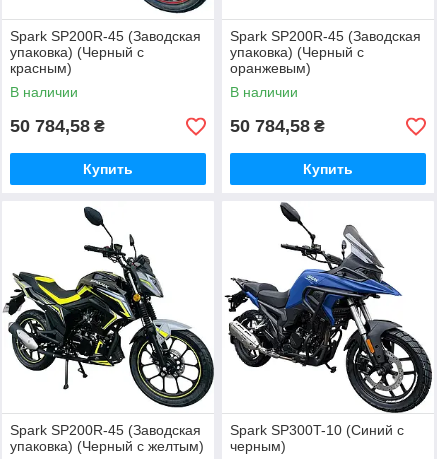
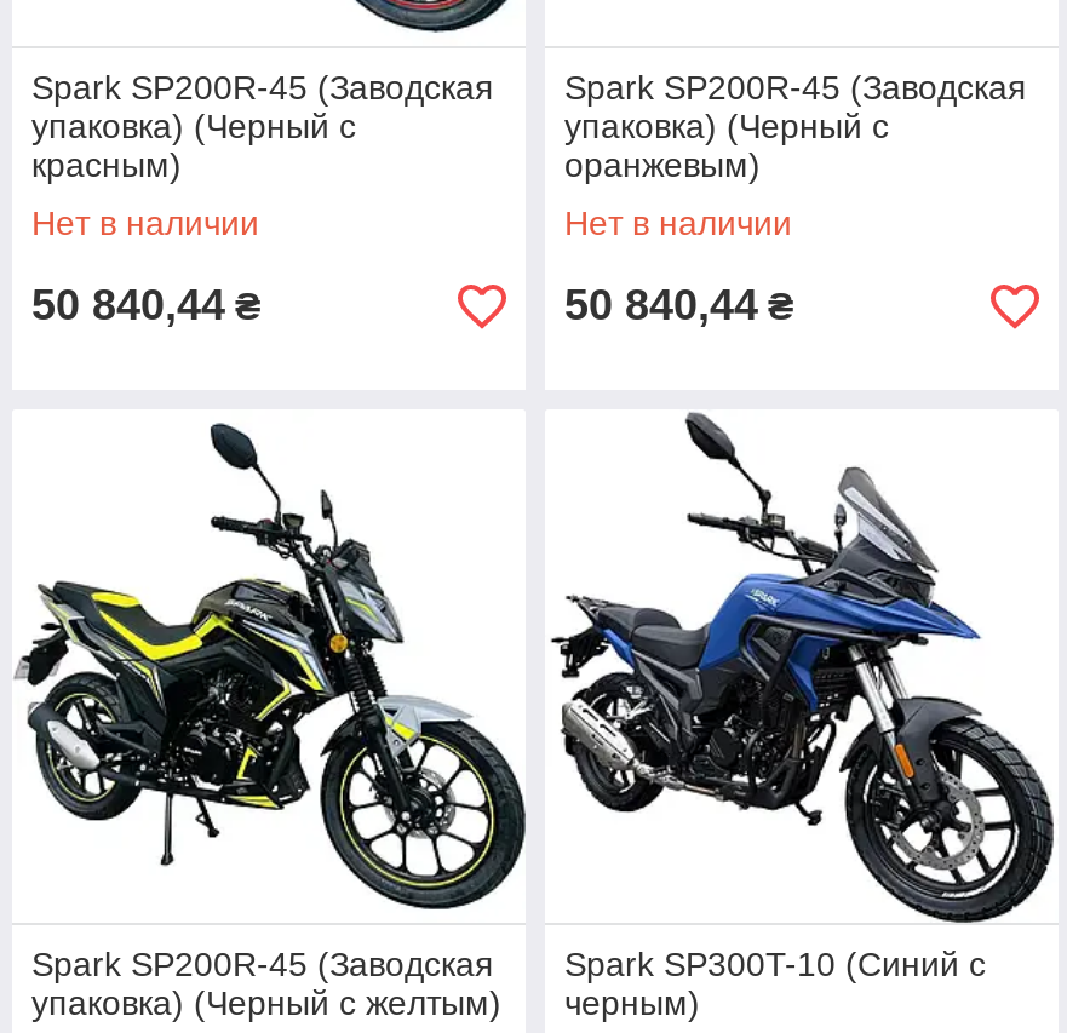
[10,84,133,177] В наличии | 50 784,58 ₴ | Купить -> [31,204,262,330] Нет в наличии | 50 840,44 ₴
[230,84,353,177] В наличии | 50 784,58 ₴ | Купить -> [564,204,794,330] Нет в наличии | 50 840,44 ₴

